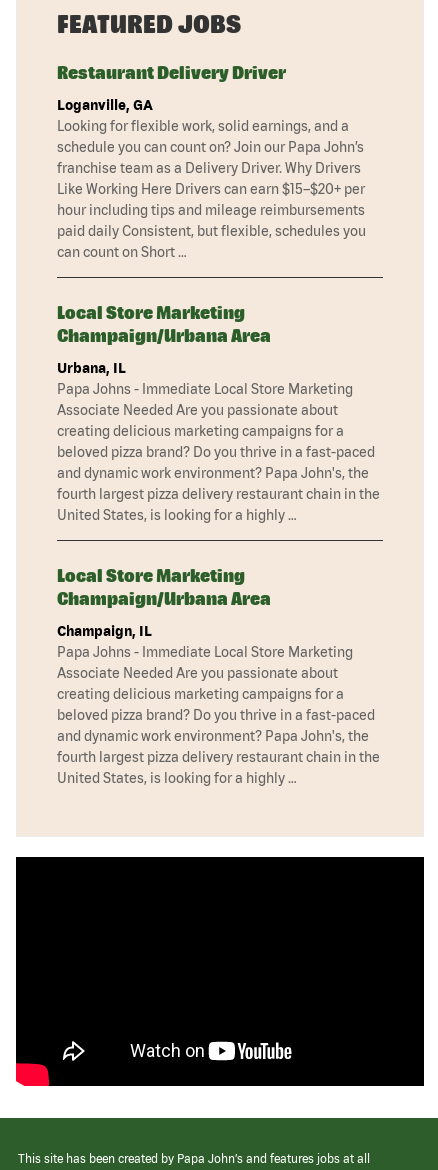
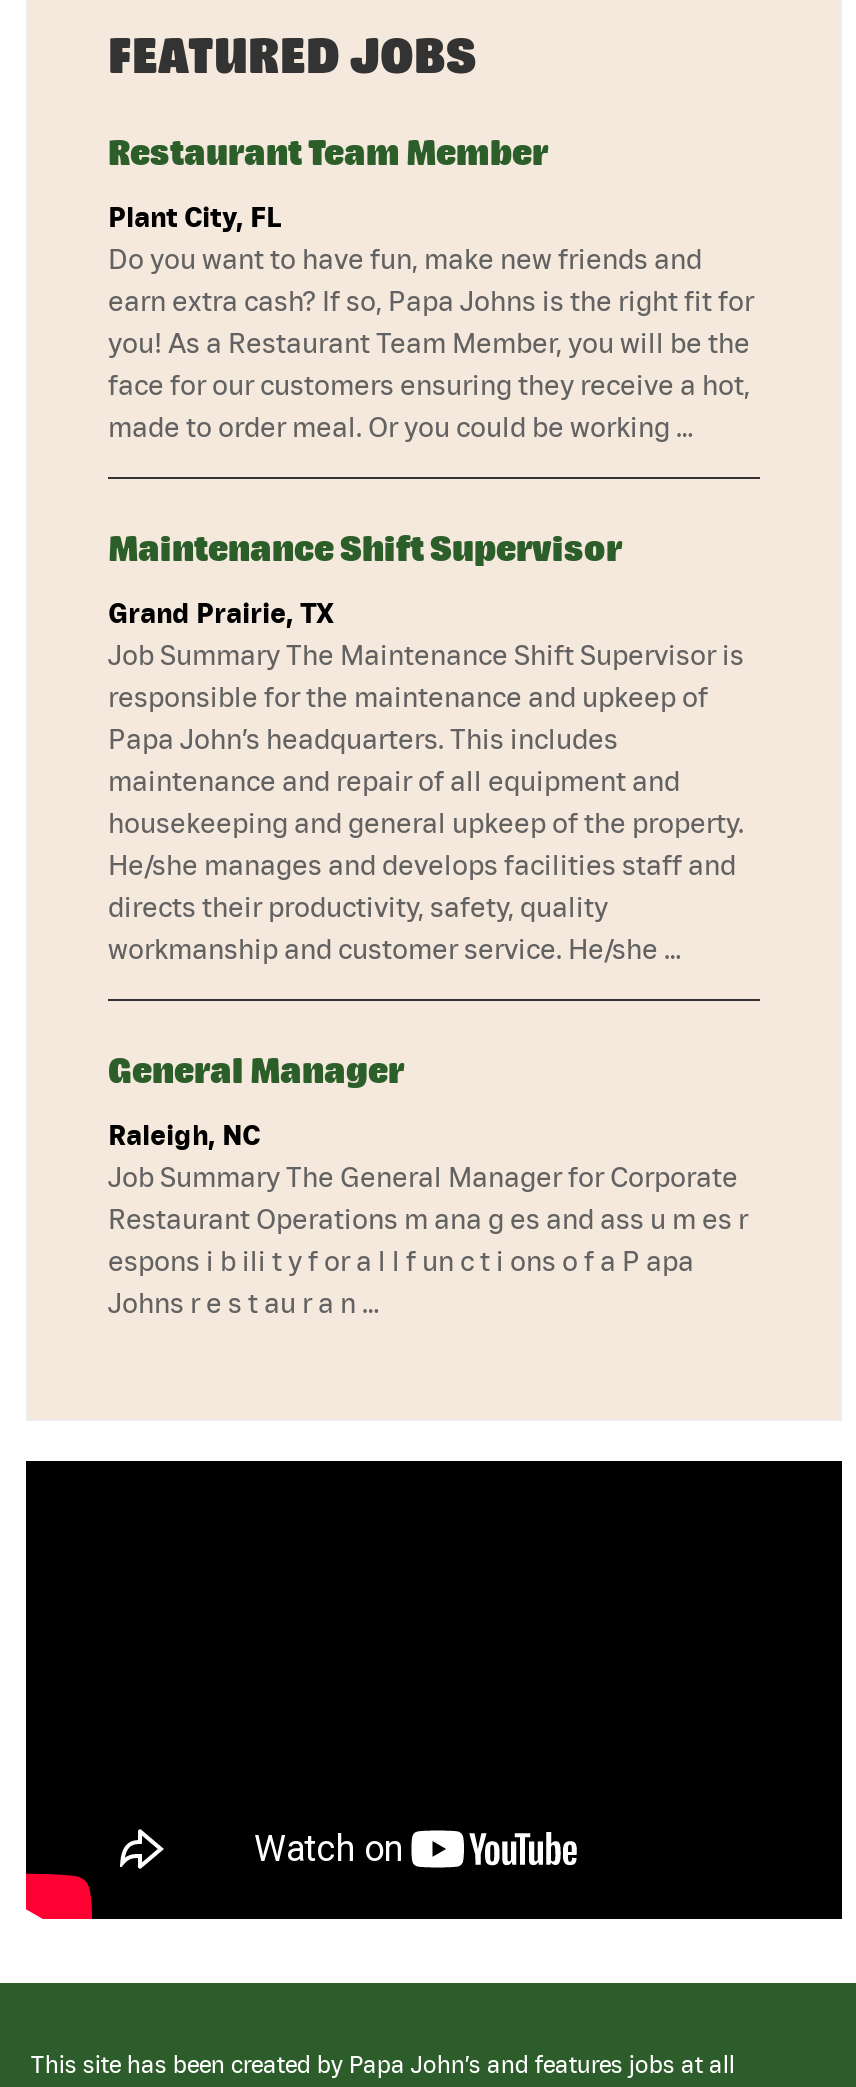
[57,62,286,83] Restaurant Delivery Driver -> [108,130,548,172] Restaurant Team Member
[57,97,366,260] Loganville, GA | Looking for flexible work, solid earnings, and a | schedule you can count on? Join our Papa John’s | franchise team as a Delivery Driver. Why Drivers | Like Working Here Drivers can earn $15–$20+ per | hour including tips and mileage reimbursements | paid daily Consistent, but flexible, schedules you | can count on Short … -> [108,200,754,442] Plant City, FL | Do you want to have fun, make new friends and | earn extra cash? If so, Papa Johns is the right fit for | you! As a Restaurant Team Member, you will be the | face for our customers ensuring they receive a hot, | made to order meal. Or you could be working …
[57,302,271,346] Local Store Marketing | Champaign/Urbana Area -> [108,526,622,568] Maintenance Shift Supervisor
[57,360,380,523] Urbana, IL | Papa Johns - Immediate Local Store Marketing | Associate Needed Are you passionate about | creating delicious marketing campaigns for a | beloved pizza brand? Do you thrive in a fast-paced | and dynamic work environment? Papa John's, the | fourth largest pizza delivery restaurant chain in the | United States, is looking for a highly … -> [108,596,744,964] Grand Prairie, TX | Job Summary The Maintenance Shift Supervisor is | responsible for the maintenance and upkeep of | Papa John’s headquarters. This includes | maintenance and repair of all equipment and | housekeeping and general upkeep of the property. | He/she manages and develops facilities staff and | directs their productivity, safety, quality | workmanship and customer service. He/she …
[57,565,271,609] Local Store Marketing | Champaign/Urbana Area -> [108,1048,404,1090] General Manager
[57,623,380,786] Champaign, IL | Papa Johns - Immediate Local Store Marketing | Associate Needed Are you passionate about | creating delicious marketing campaigns for a | beloved pizza brand? Do you thrive in a fast-paced | and dynamic work environment? Papa John's, the | fourth largest pizza delivery restaurant chain in the | United States, is looking for a highly … -> [108,1118,748,1318] Raleigh, NC | Job Summary The General Manager for Corporate | Restaurant Operations m ana g es and ass u m es r | espons i b ili t y f or a l l f un c t i ons o f a P apa | Johns r e s t au r a n …

